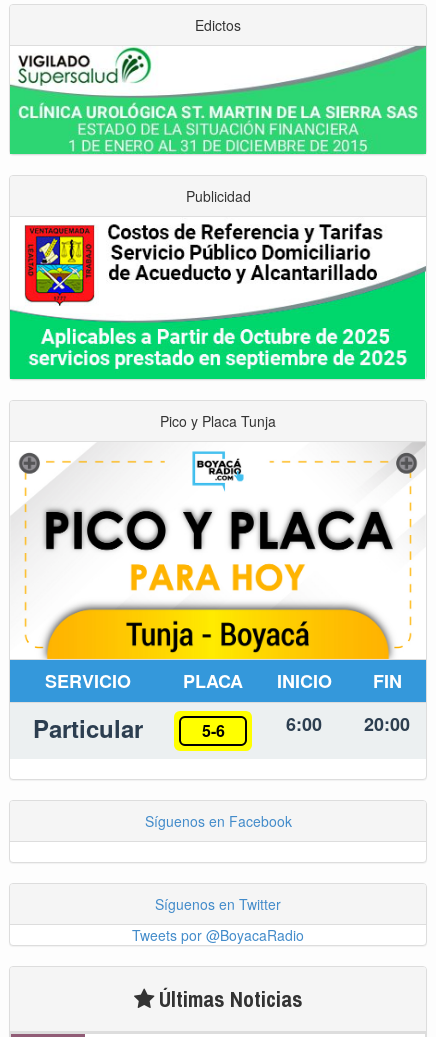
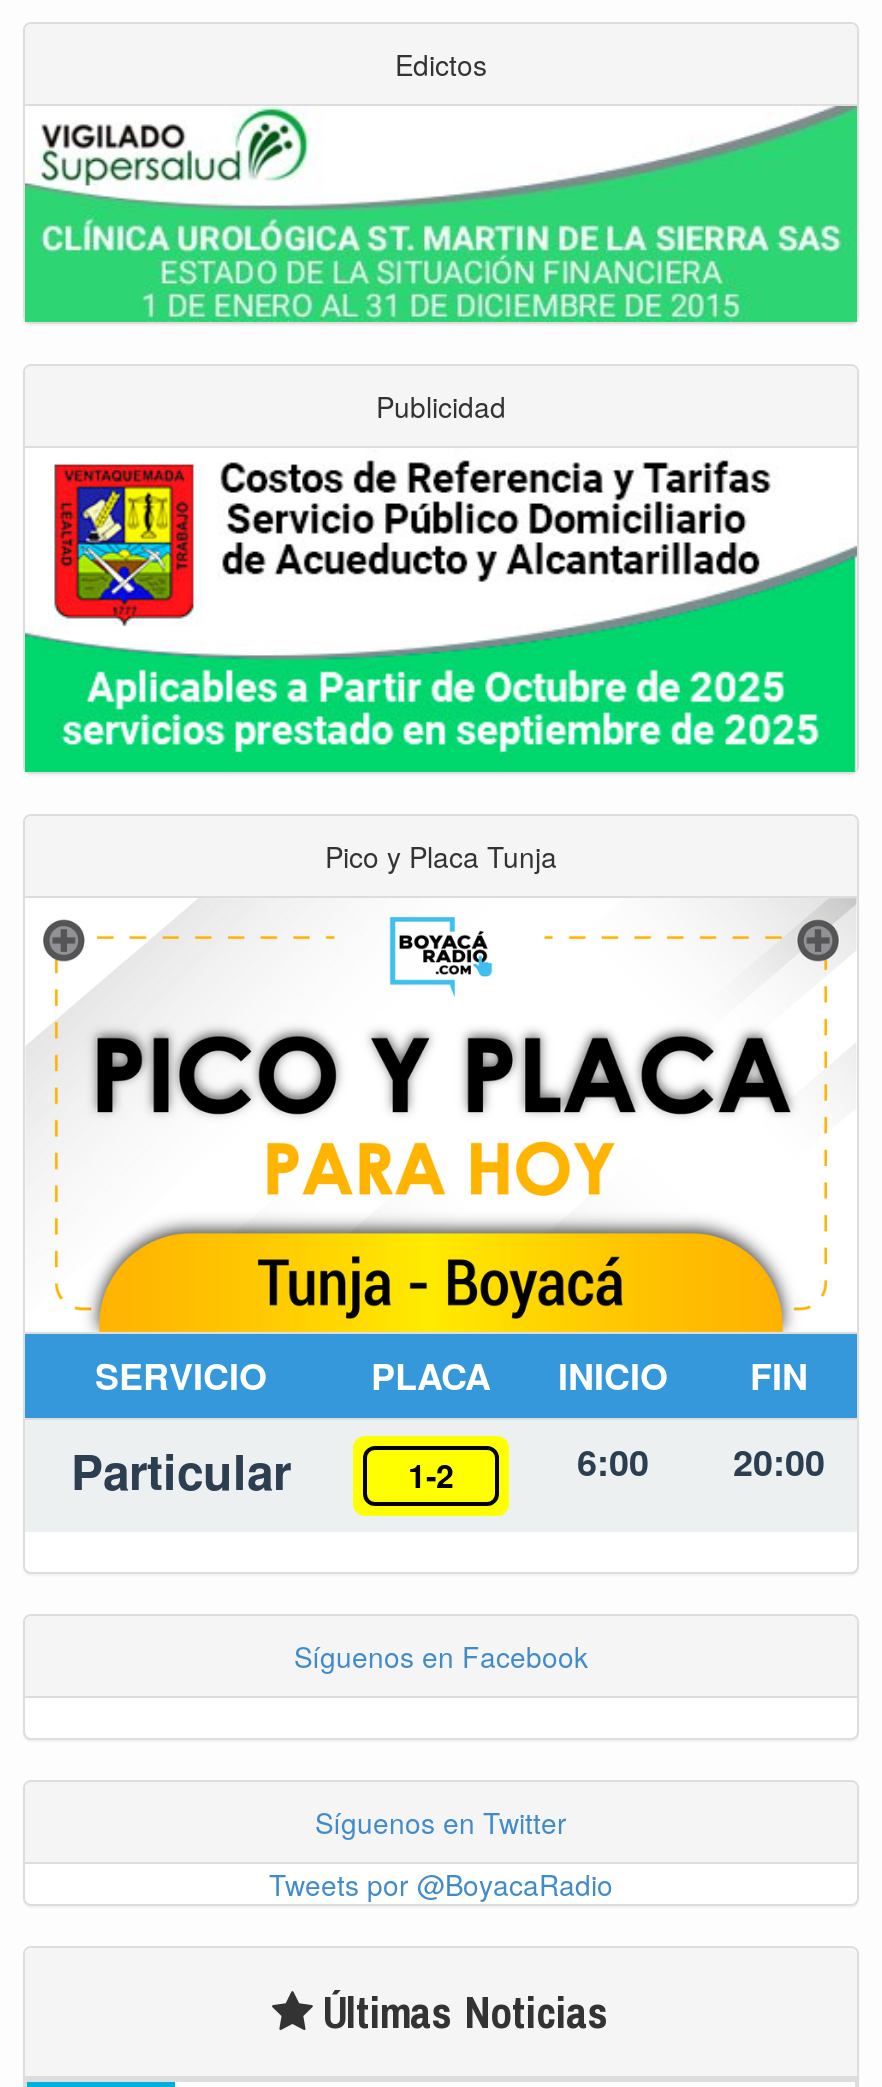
[201,719,224,742] 5-6 -> [408,1452,454,1498] 1-2

